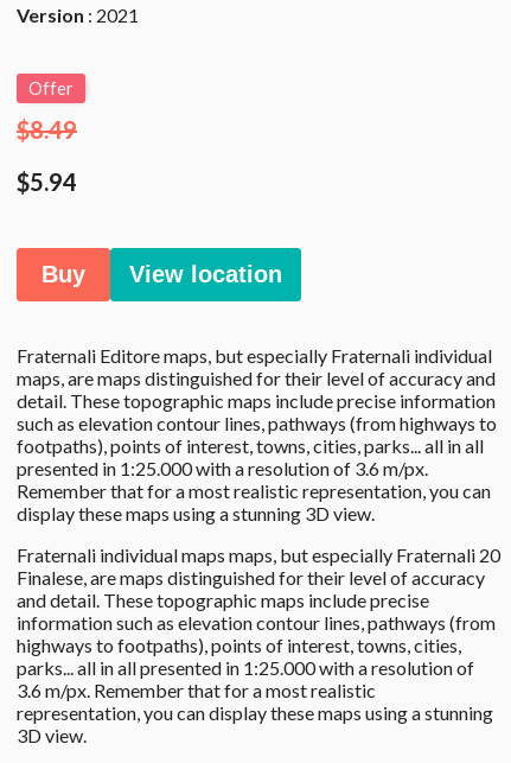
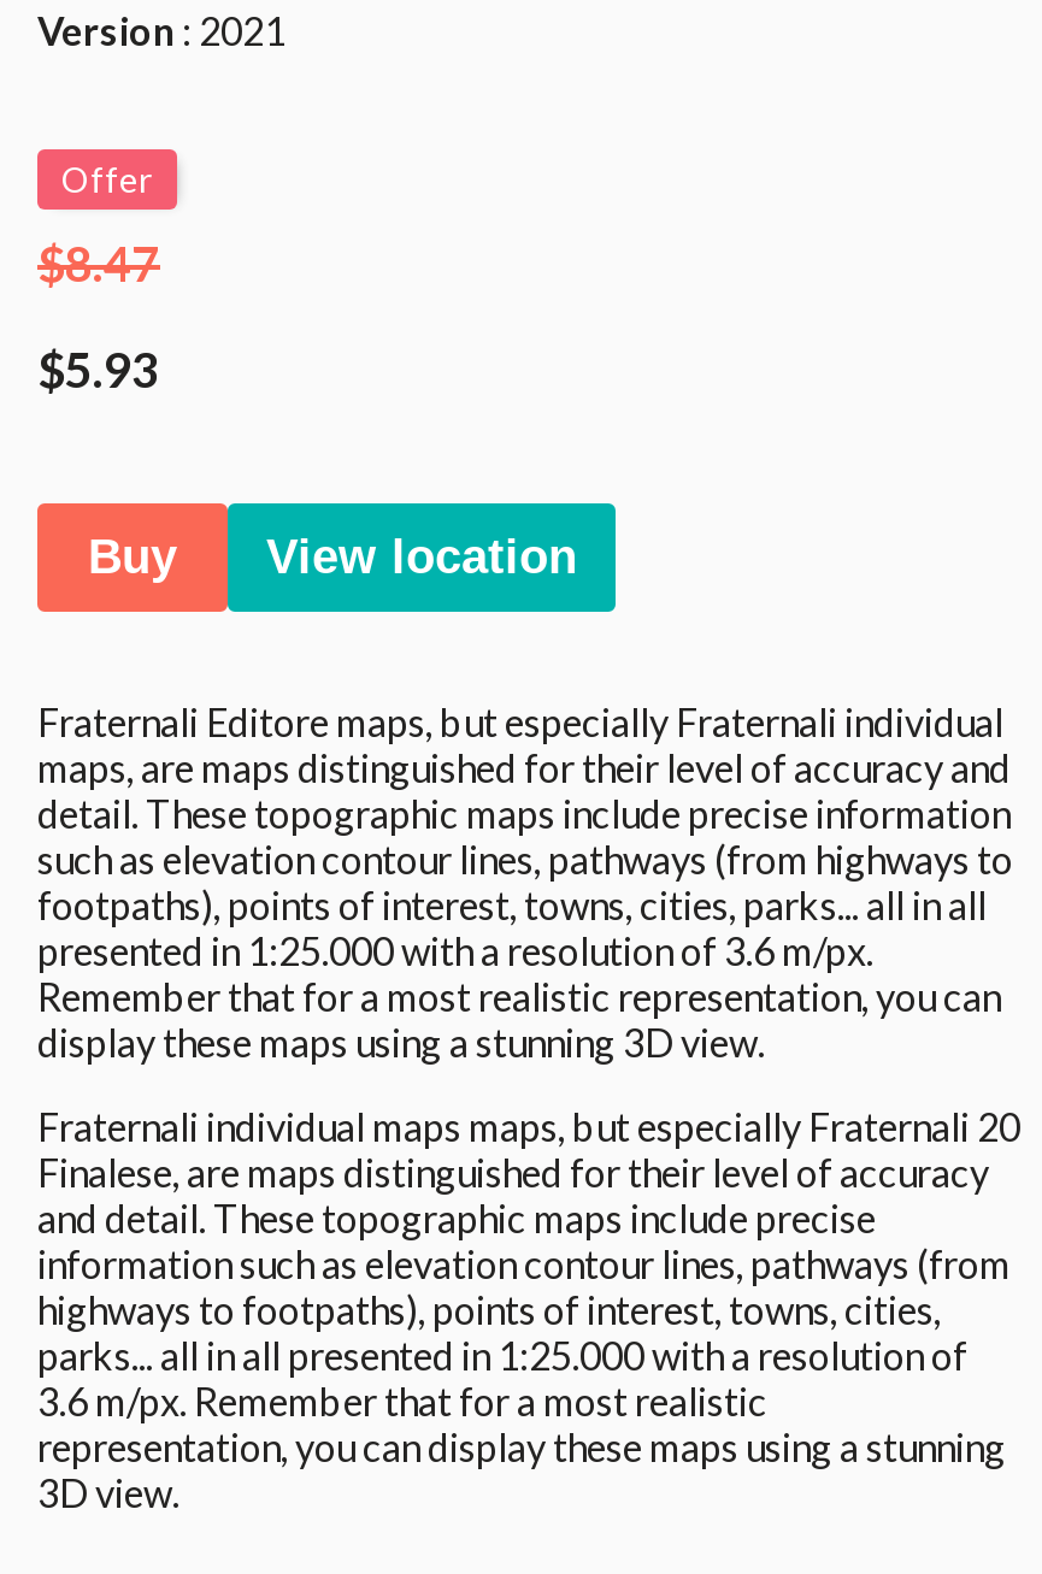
[17,115,77,144] $8.49 -> [37,234,160,291] $8.47
[17,167,77,196] $5.94 -> [37,340,160,397] $5.93

